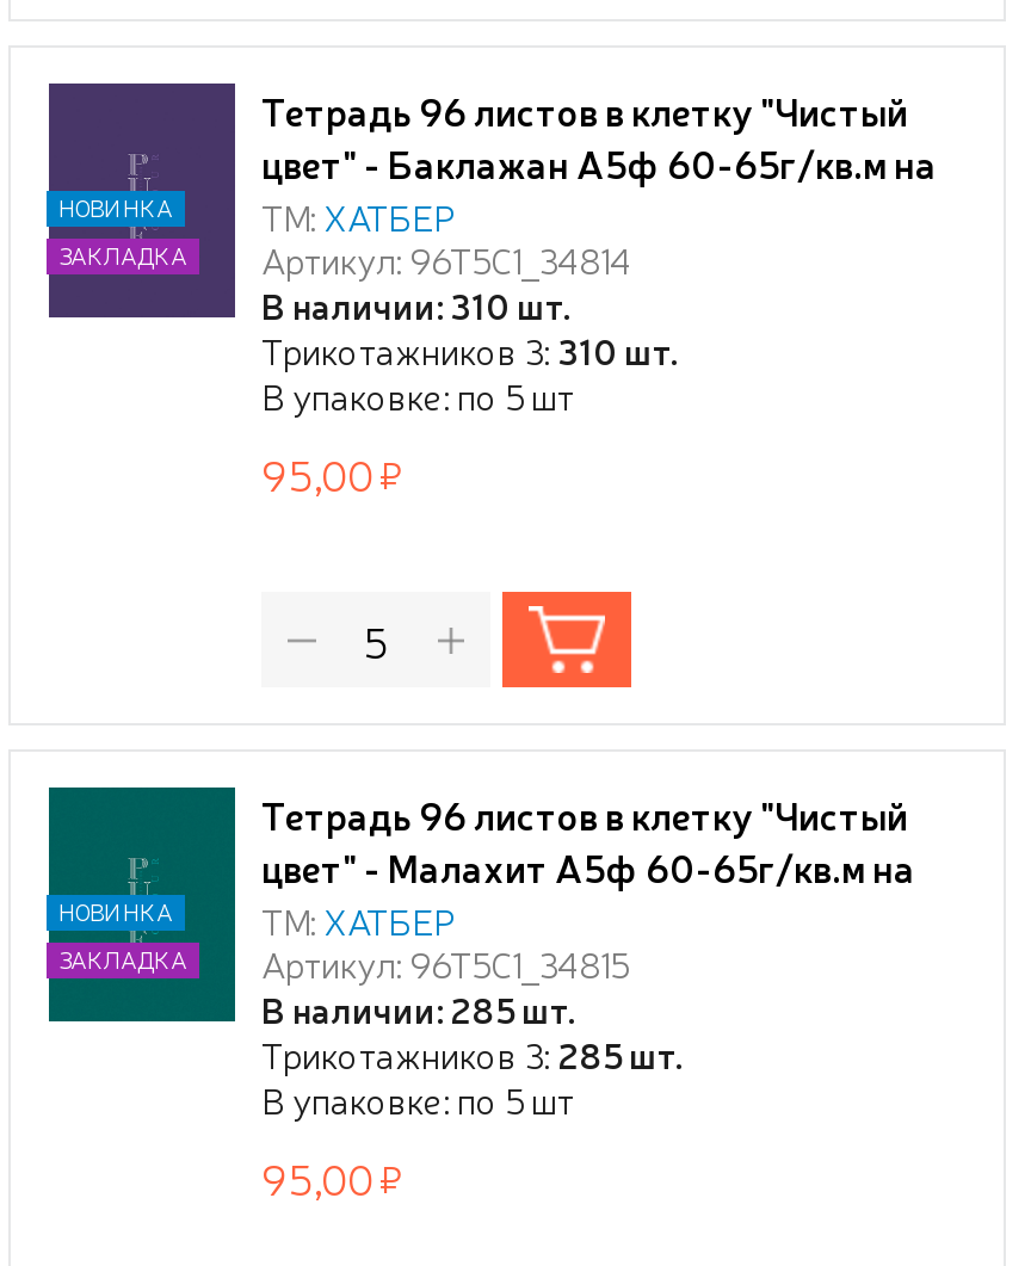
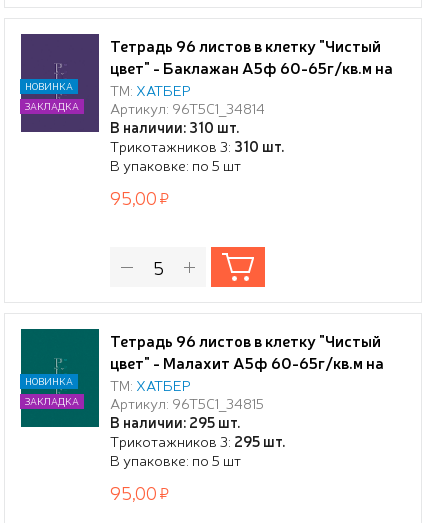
[261,983,576,1033] В наличии: 285 шт. -> [110,411,241,432] В наличии: 295 шт.
[261,1029,684,1079] Трикотажников 3: 285 шт. -> [110,430,286,451] Трикотажников 3: 295 шт.

